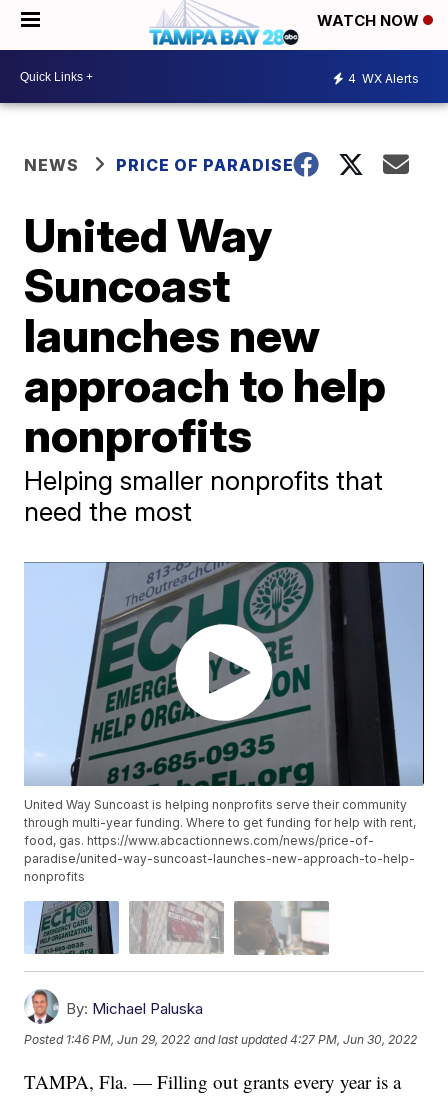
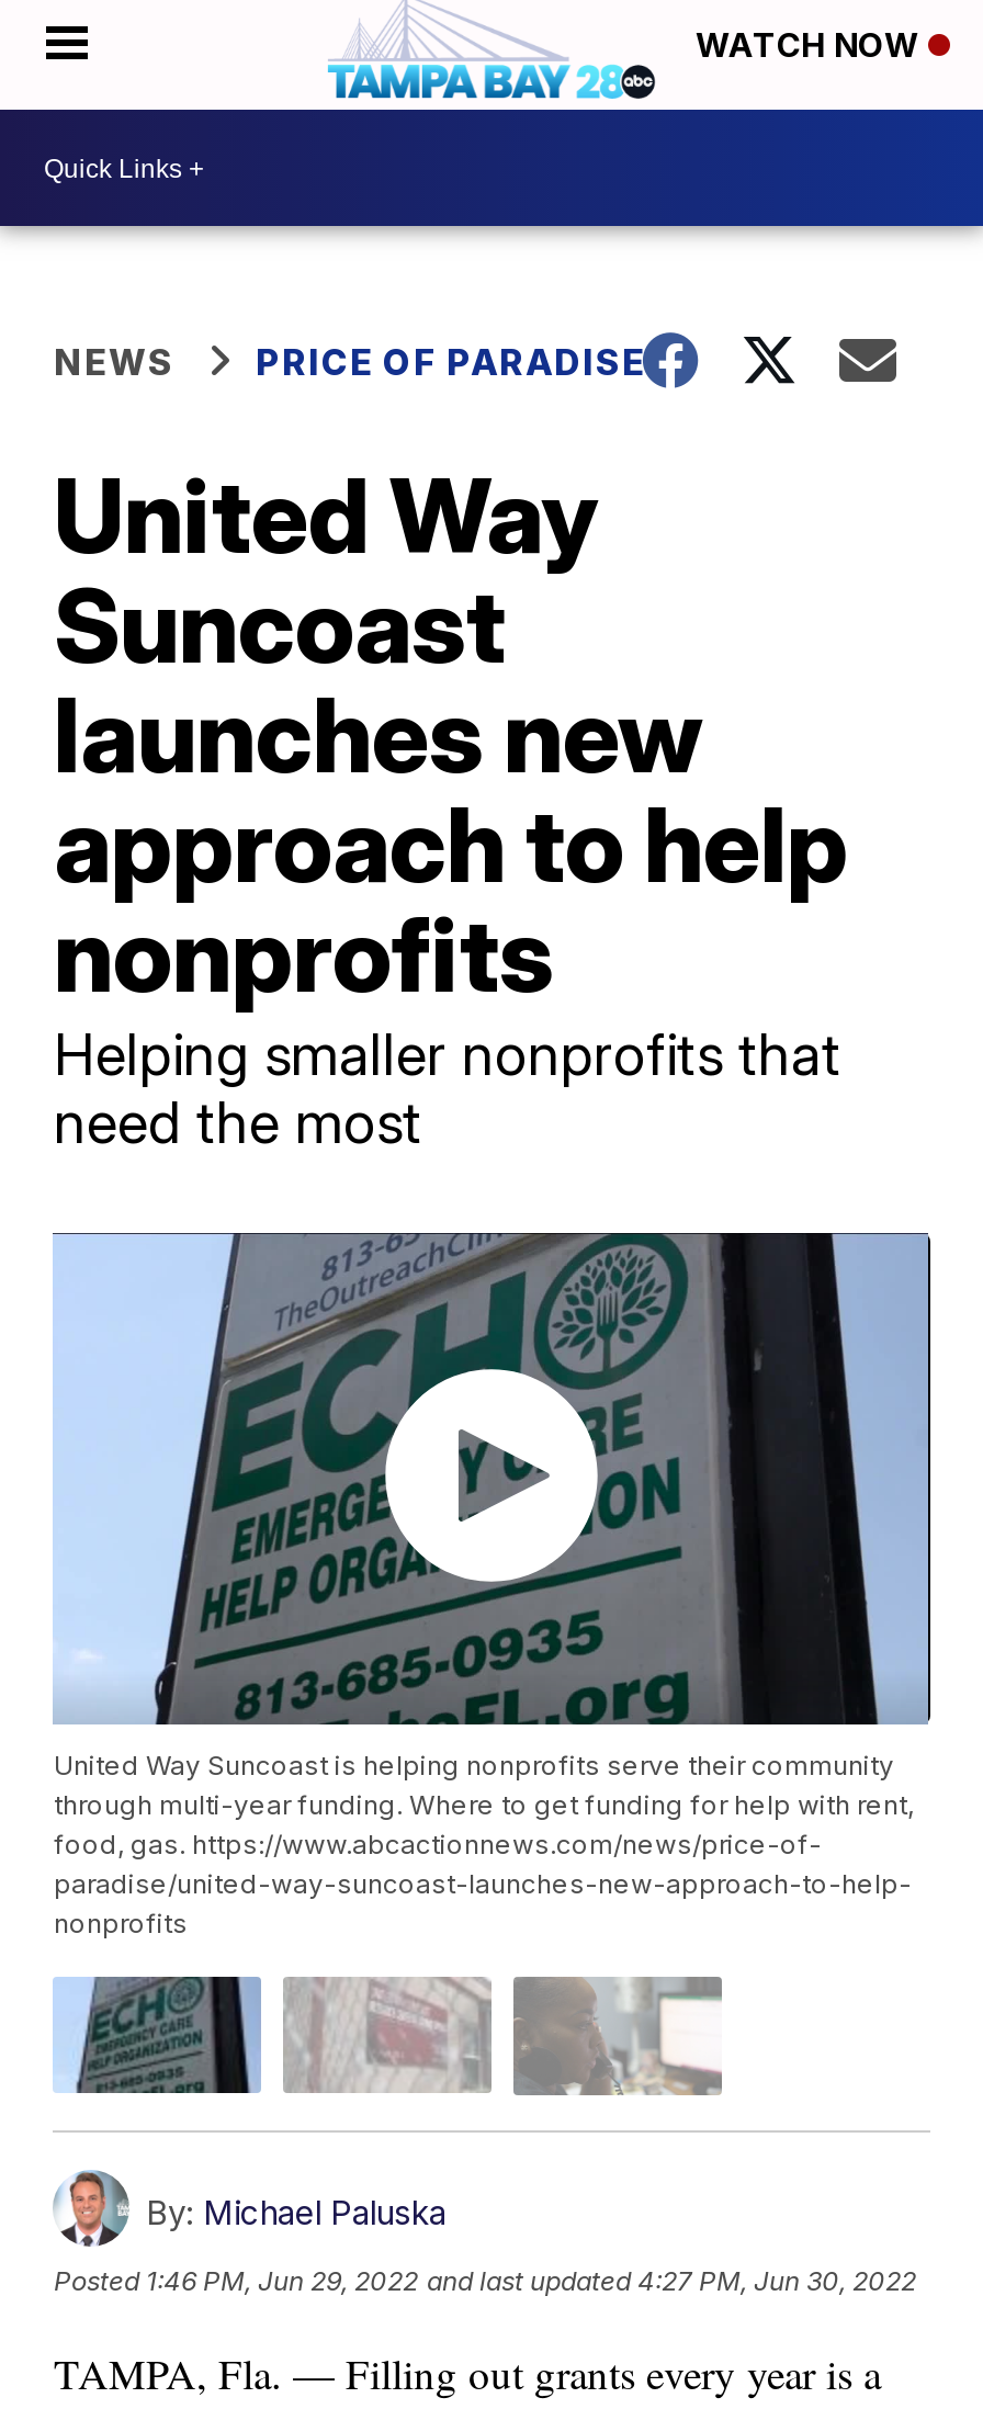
[348,70,419,85] 4 WX Alerts -> none

